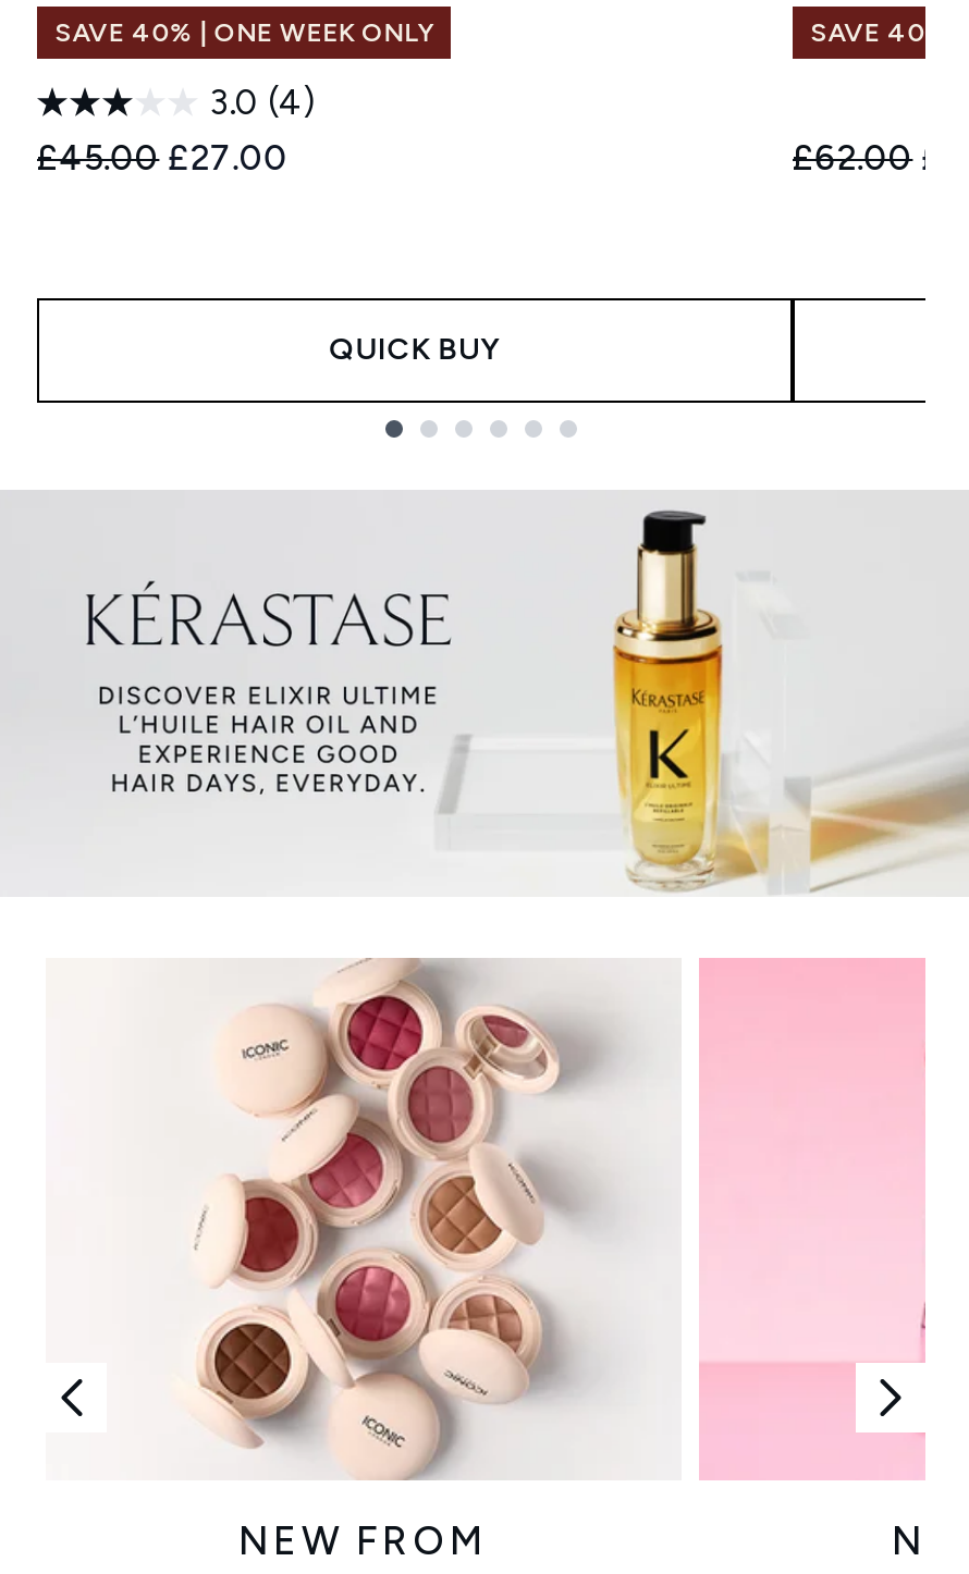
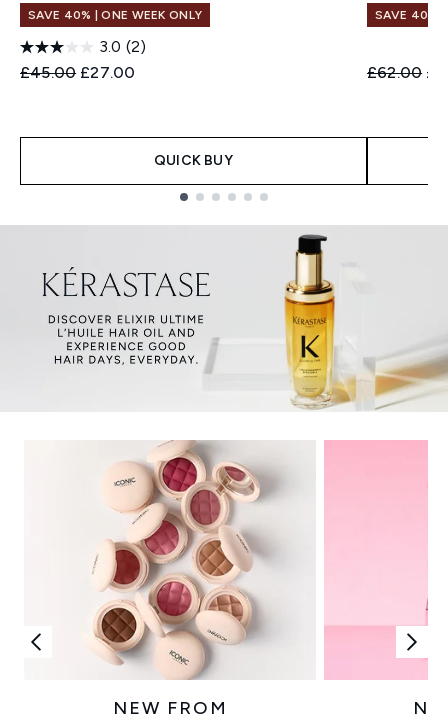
[209,81,316,122] 3.0 (4) -> [99,37,146,56] 3.0 (2)

